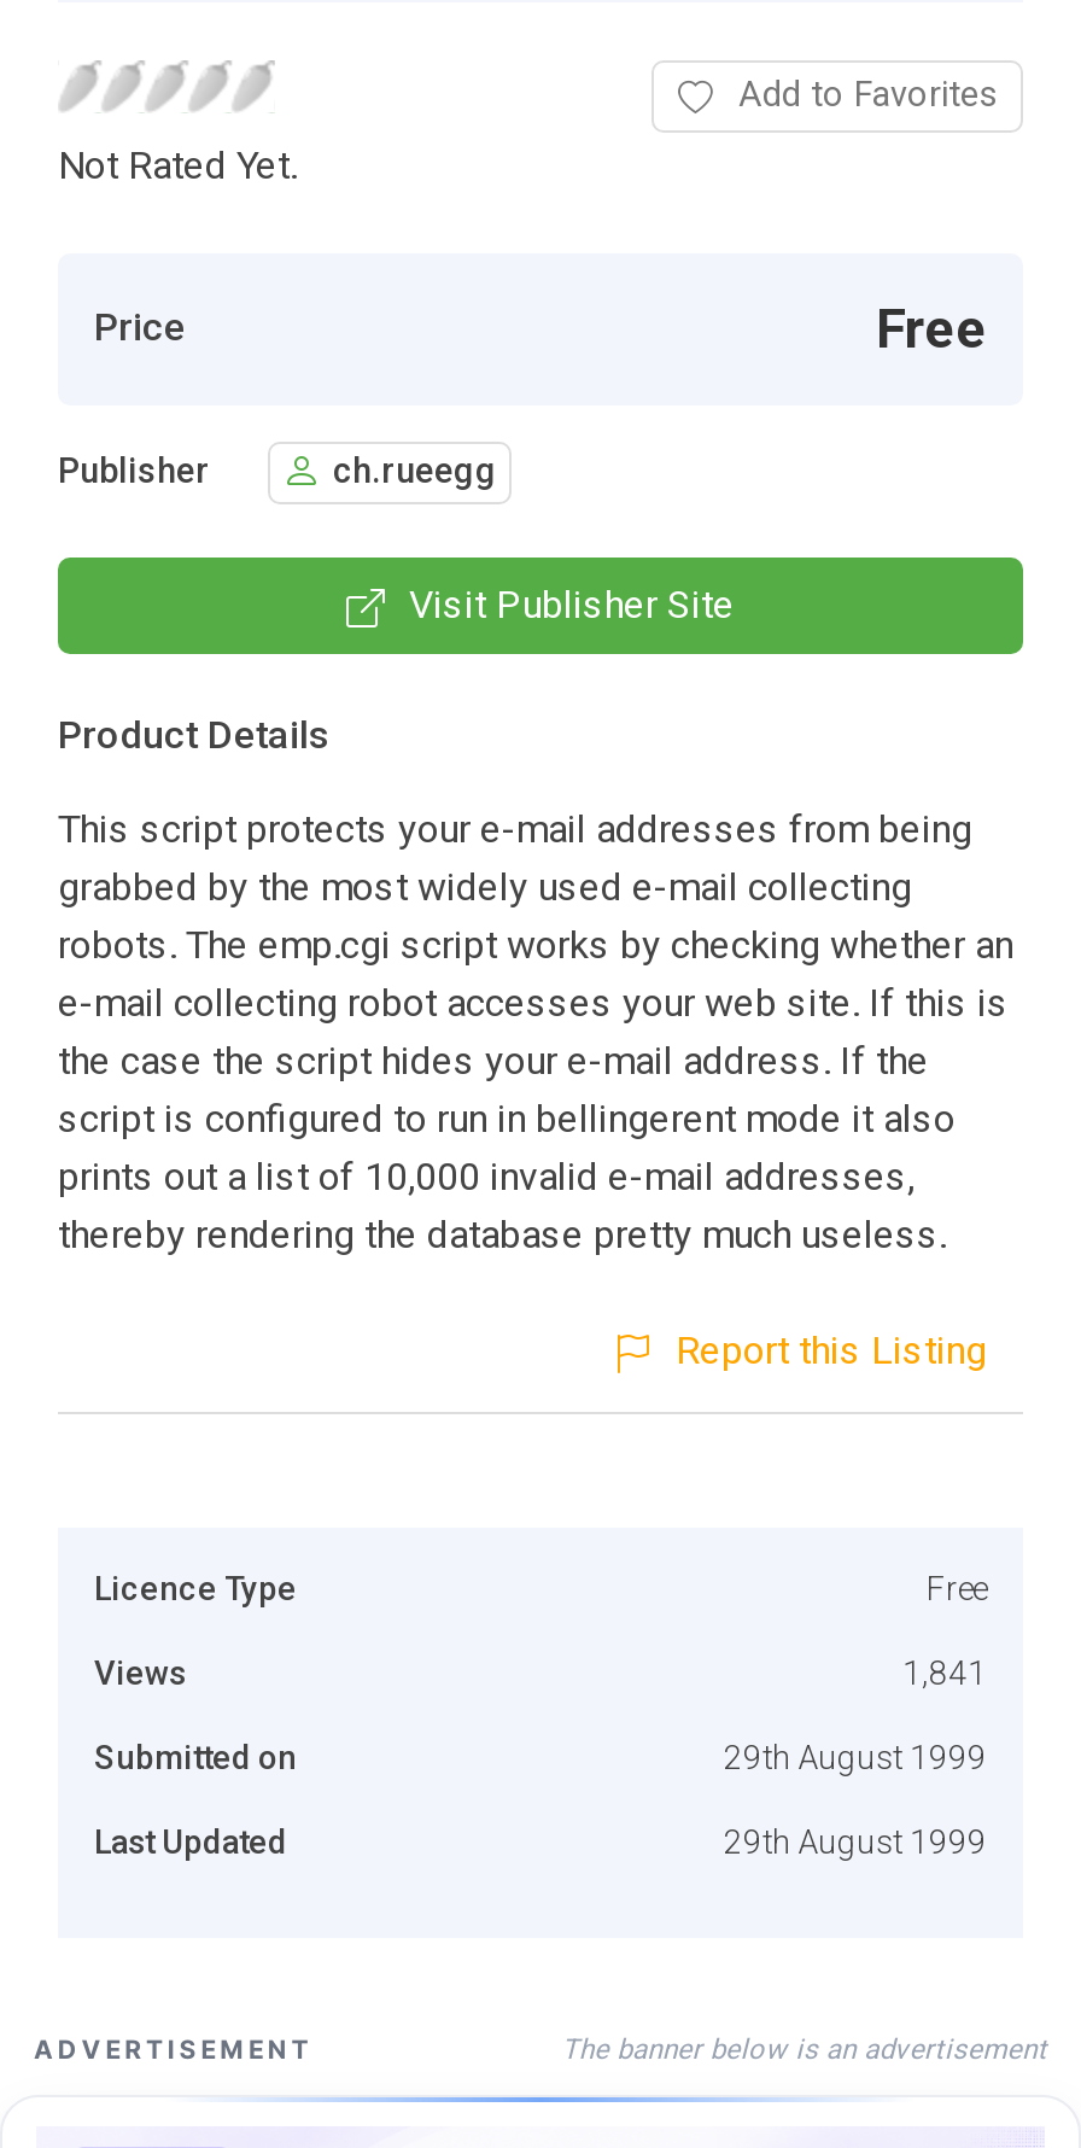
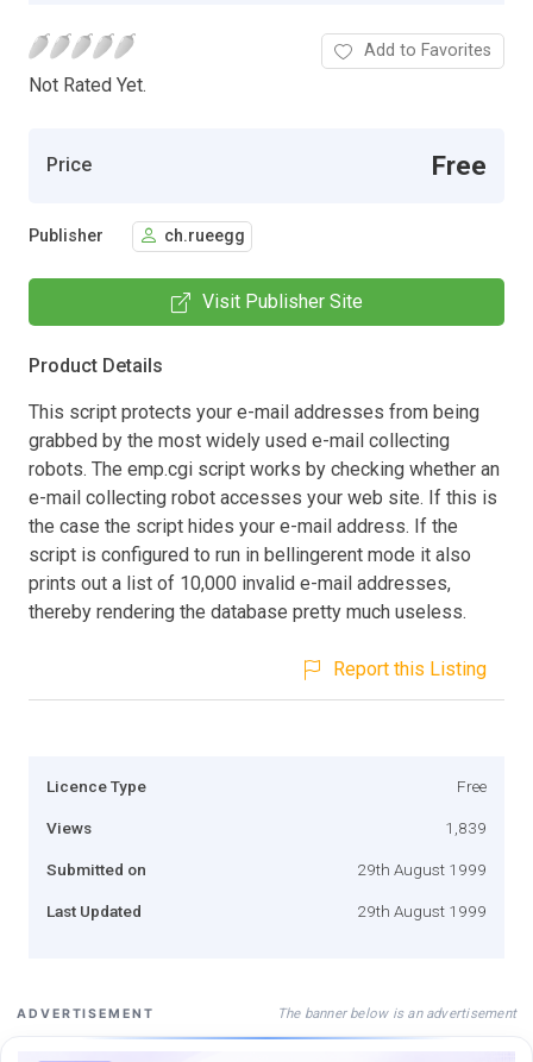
[902,1653,987,1691] 1,841 -> [445,818,487,837] 1,839

